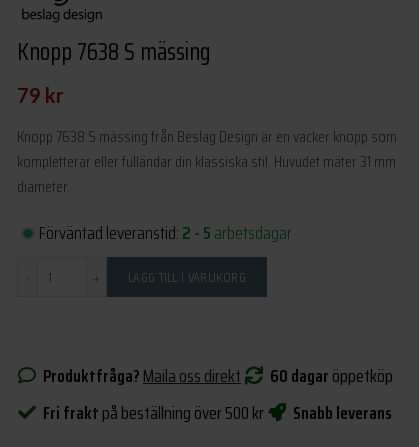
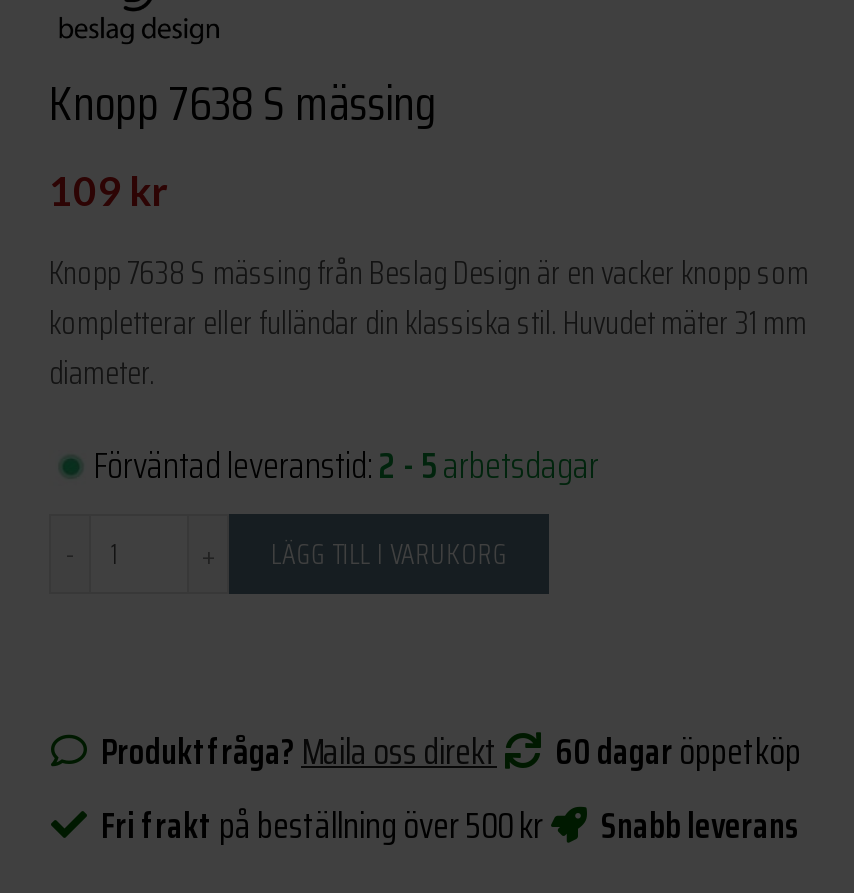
[17,83,64,107] 79 kr -> [49,166,167,214] 109 kr

